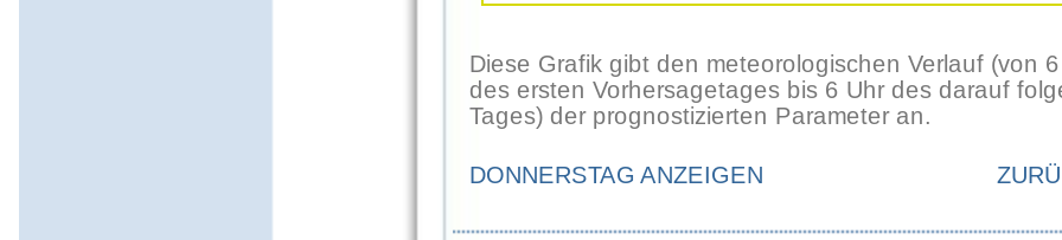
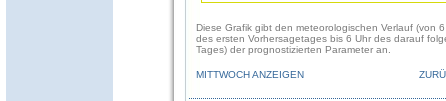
[469,162,763,188] DONNERSTAG ANZEIGEN -> [196,69,304,80] MITTWOCH ANZEIGEN

